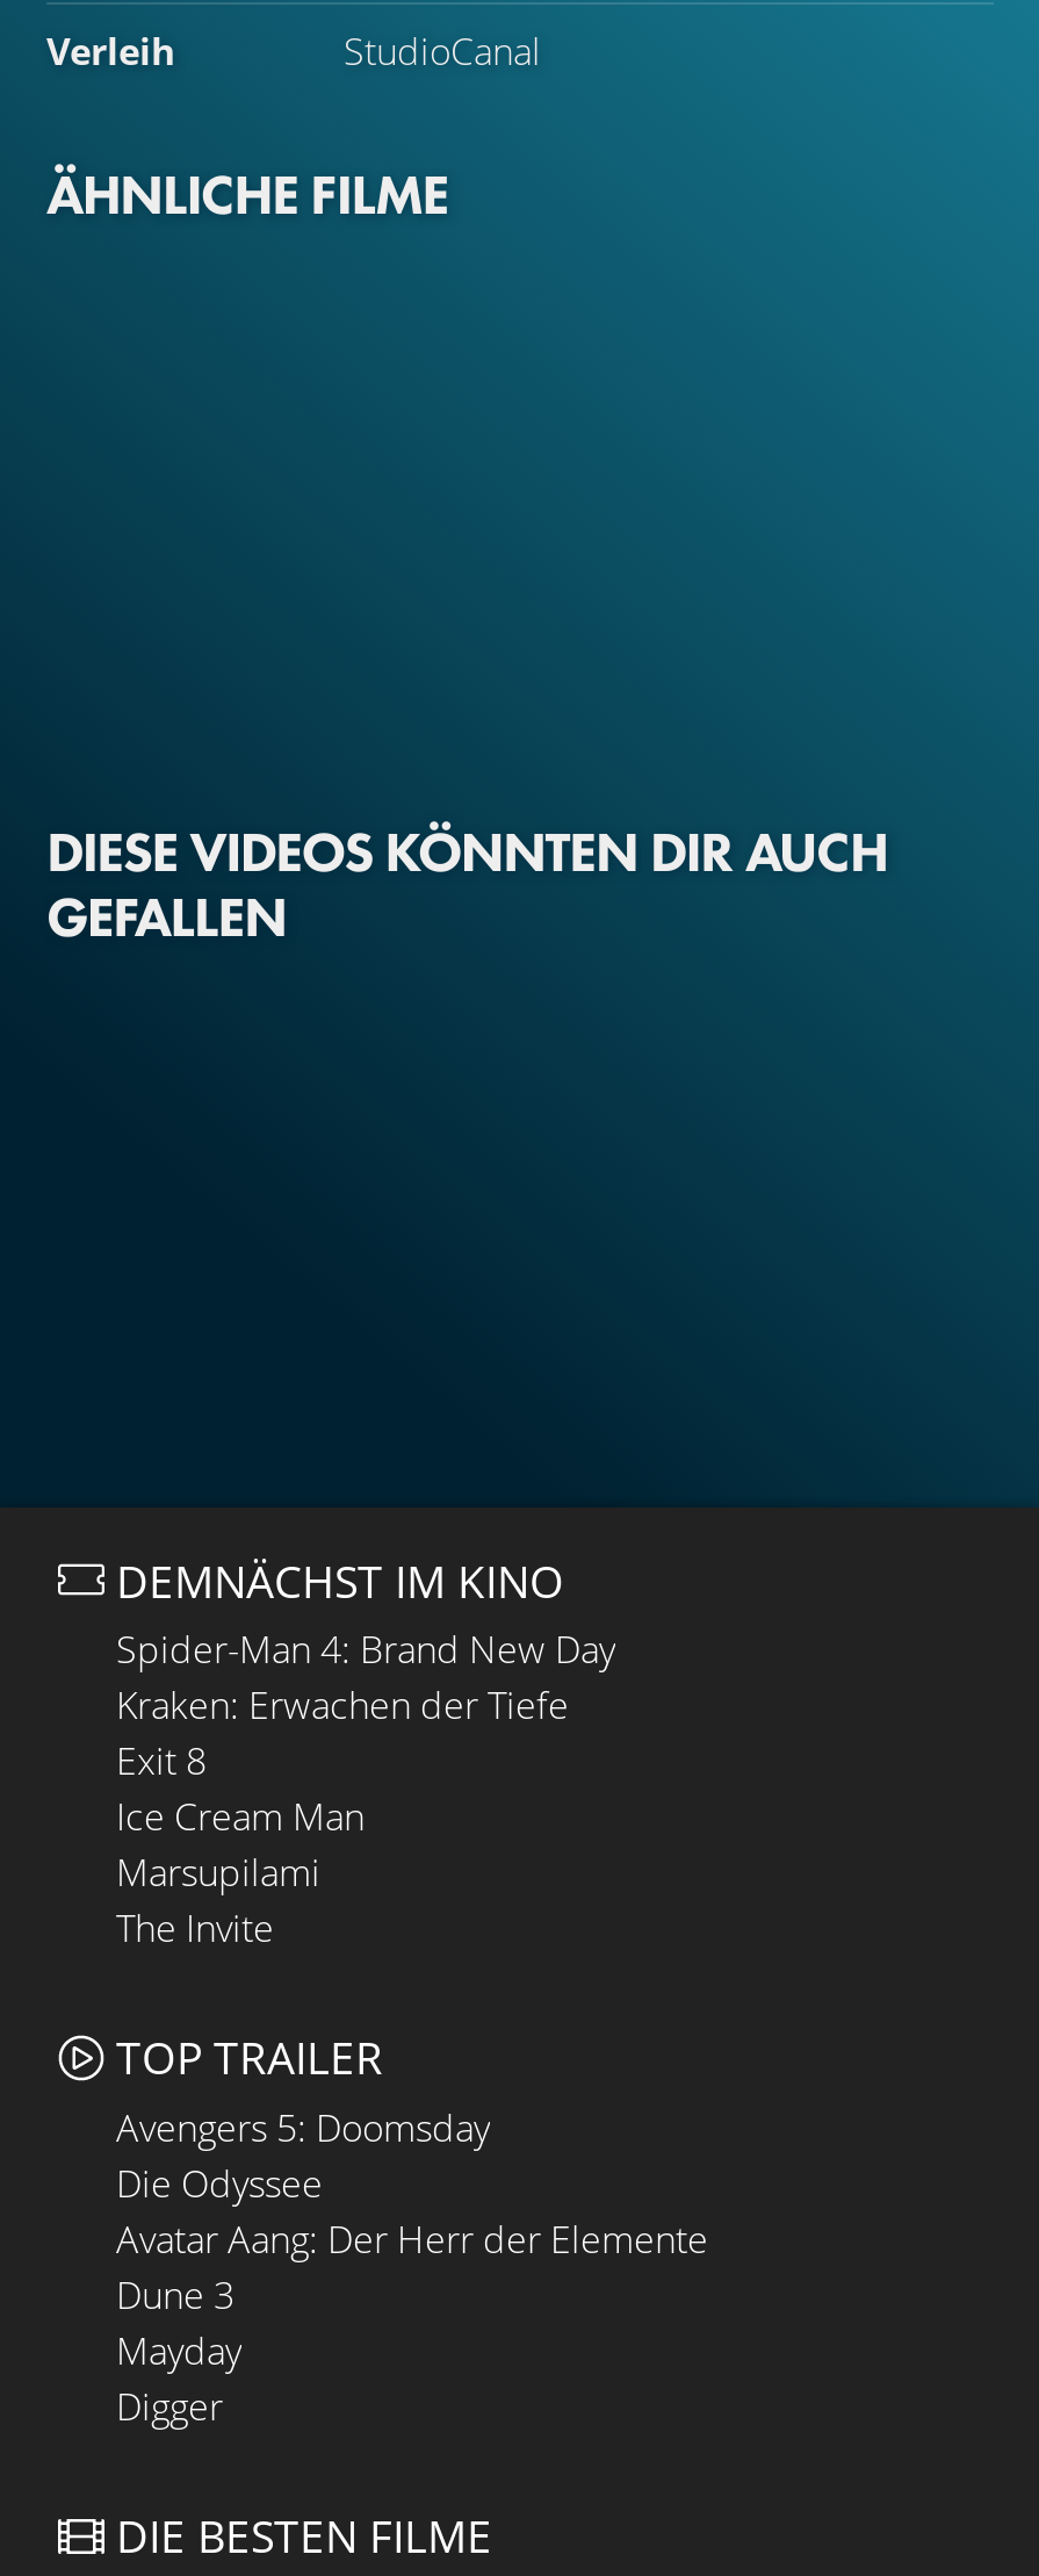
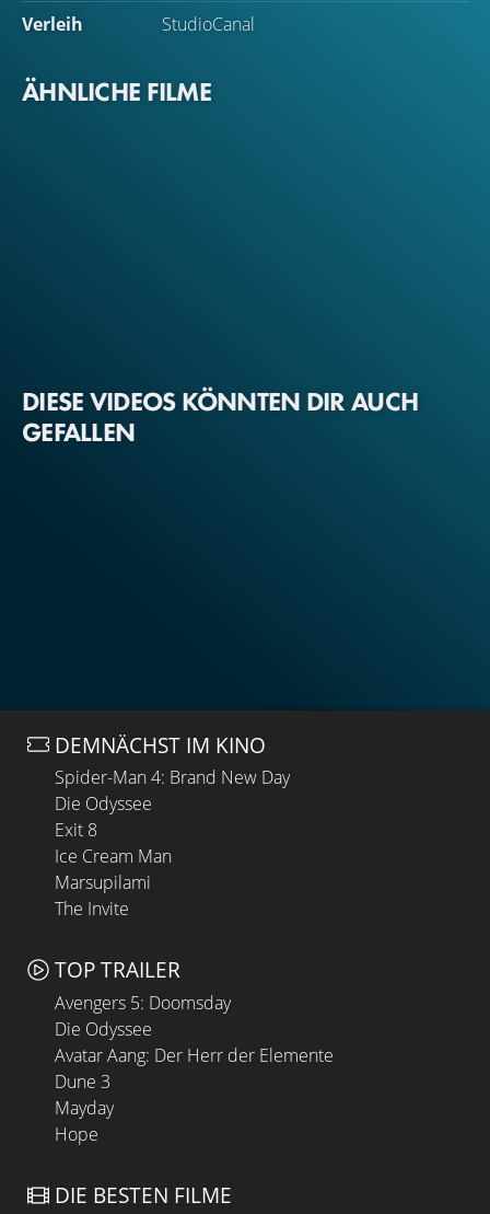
[116,1680,569,1731] Kraken: Erwachen der Tiefe -> [55,792,152,816] Die Odyssee
[116,2381,223,2432] Digger -> [55,1122,98,1146] Hope

